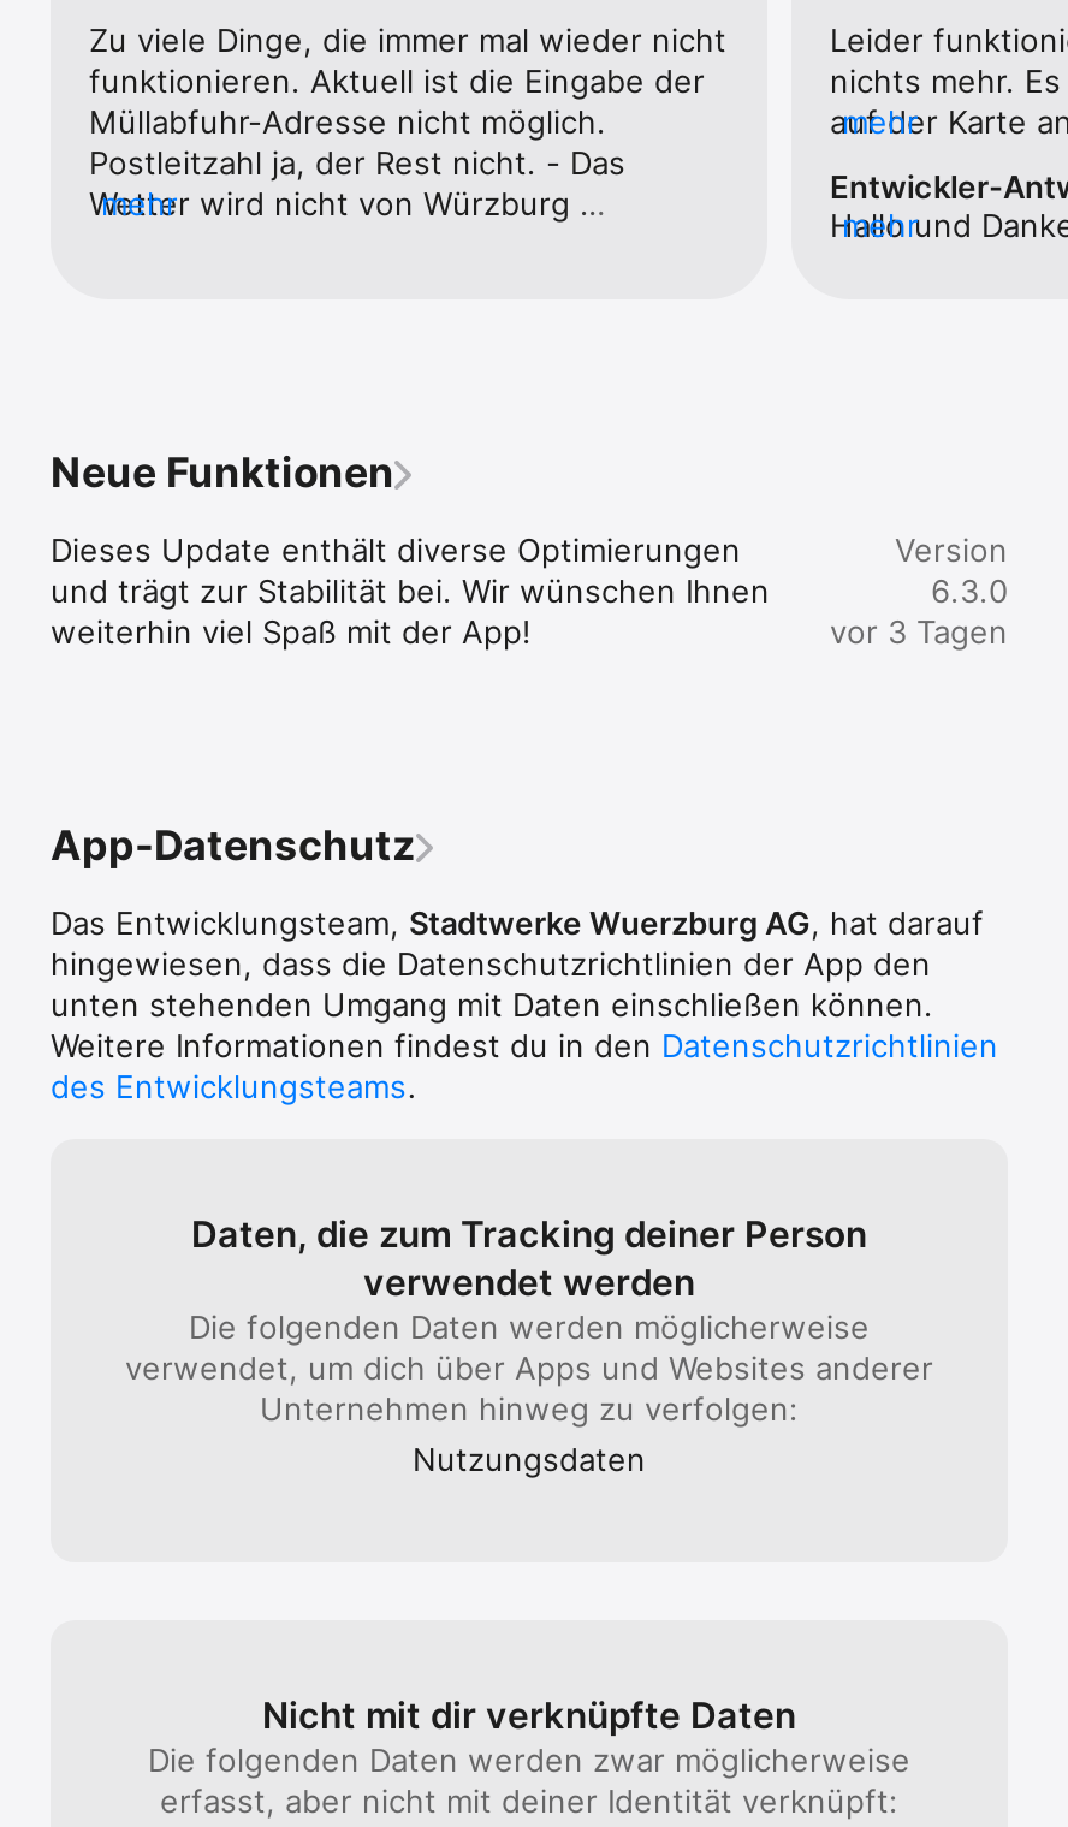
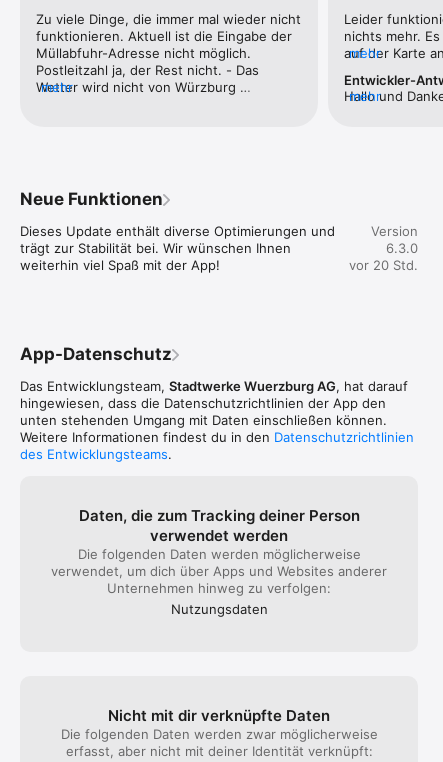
[830,612,1008,650] vor 3 Tagen -> [349,257,418,273] vor 20 Std.

